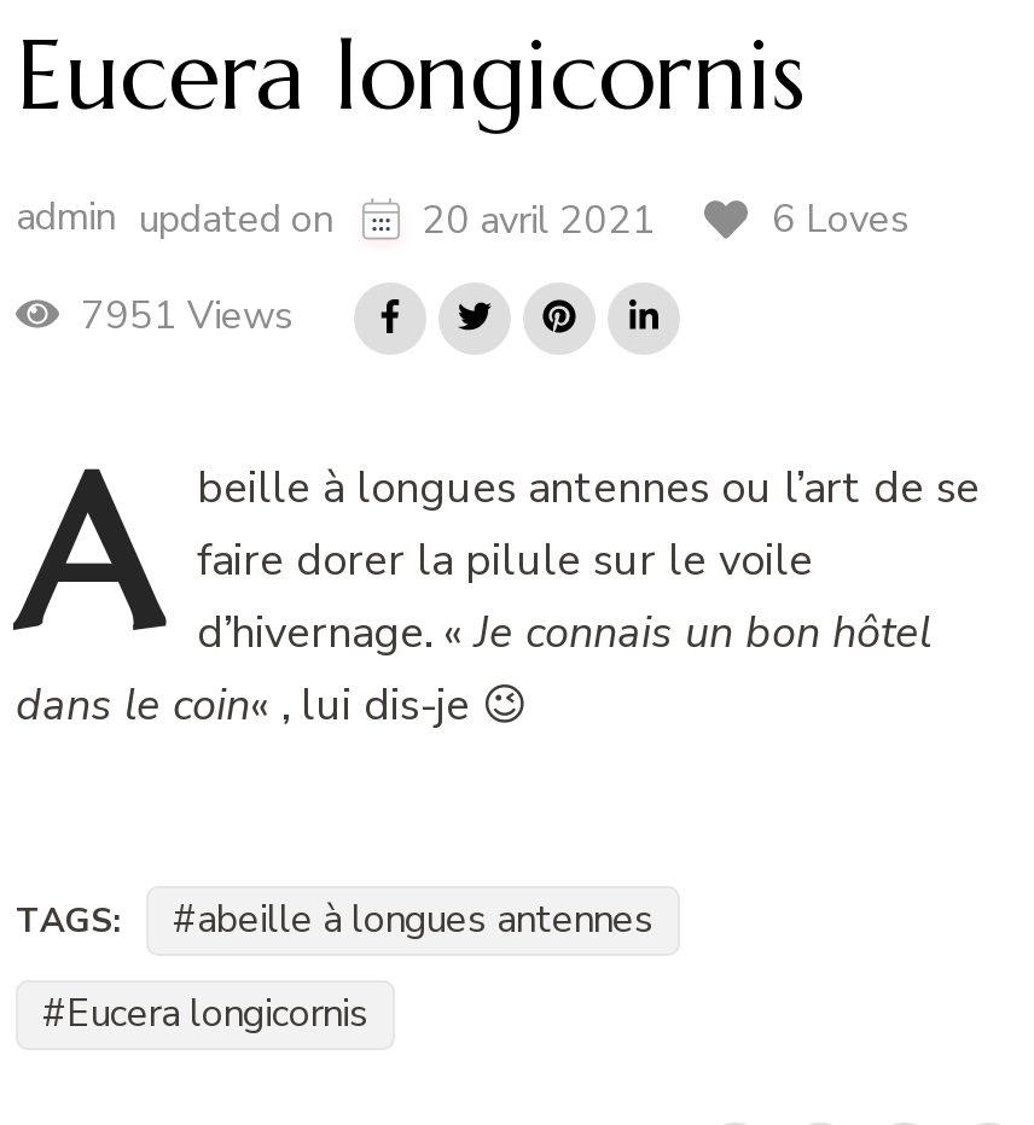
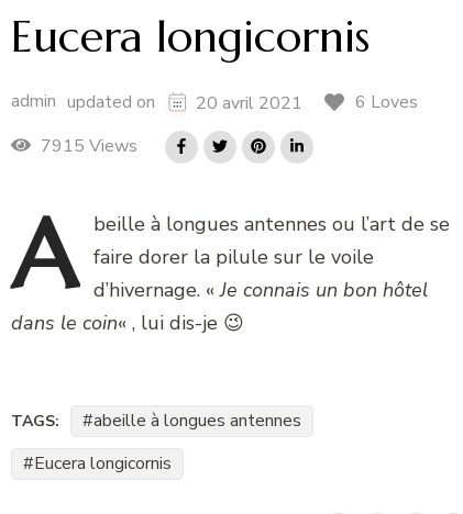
[71,290,294,344] 7951 Views -> [36,134,137,158] 7915 Views

